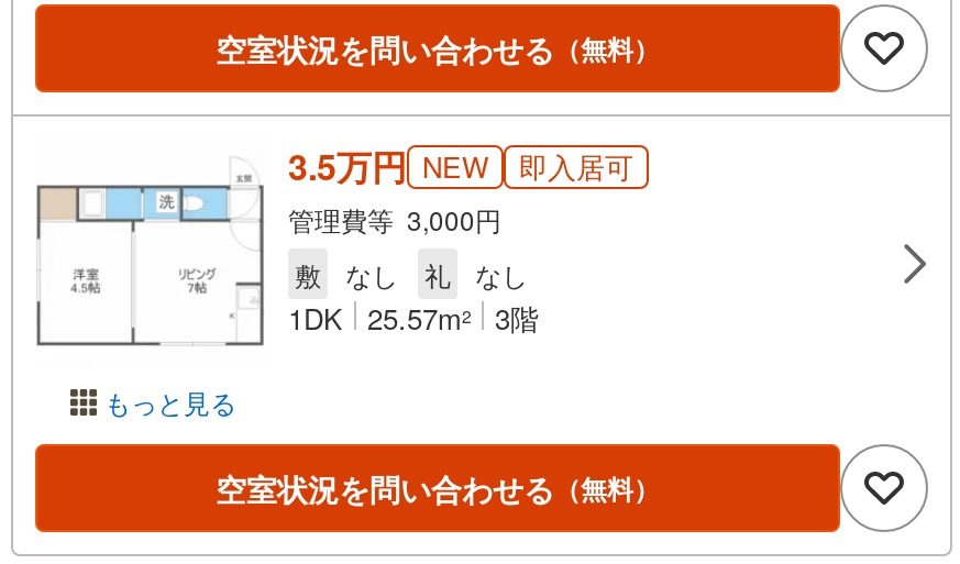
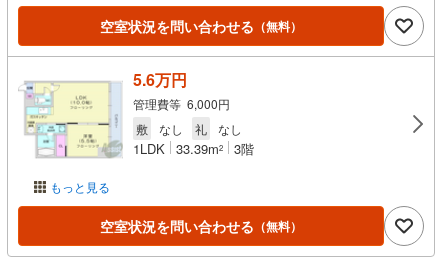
[35,141,633,347] [image] | 3.5万円 NEW | 即入居可 | 管理費等 3,000円 -> [19,68,230,161] [image] | 5.6万円 | 管理費等 6,000円
[288,297,539,339] 1DK 25.57m 2 3階 -> [133,139,254,158] 1LDK 33.39m 2 3階

